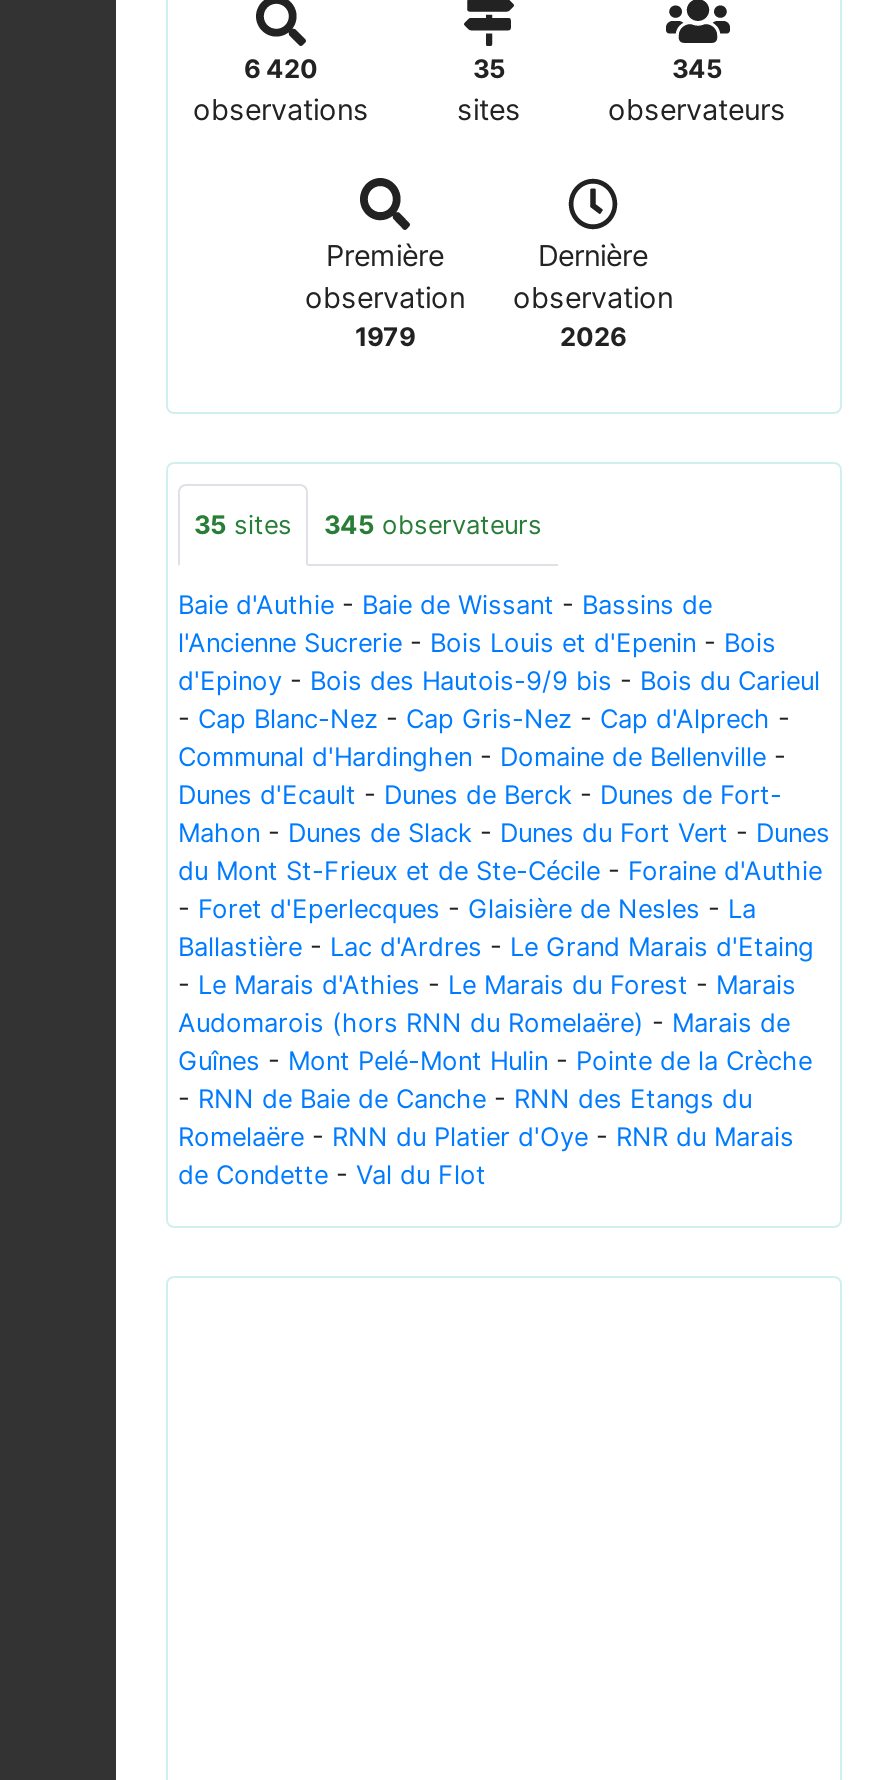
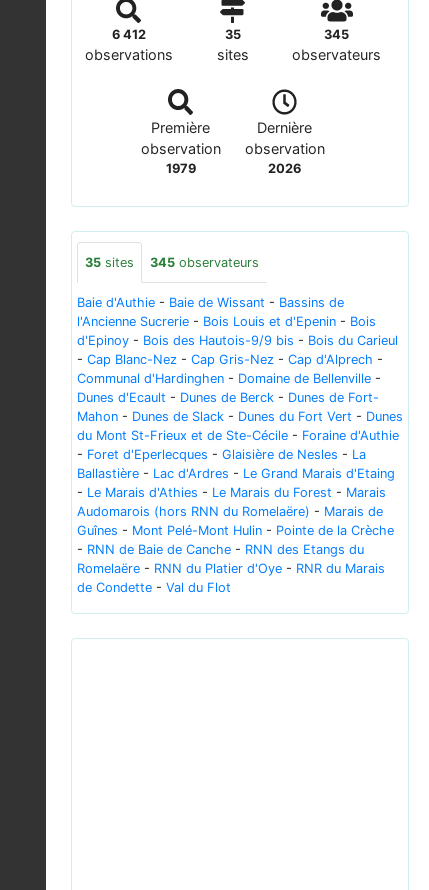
[244,54,318,84] 6 420 -> [111,27,145,42] 6 412

